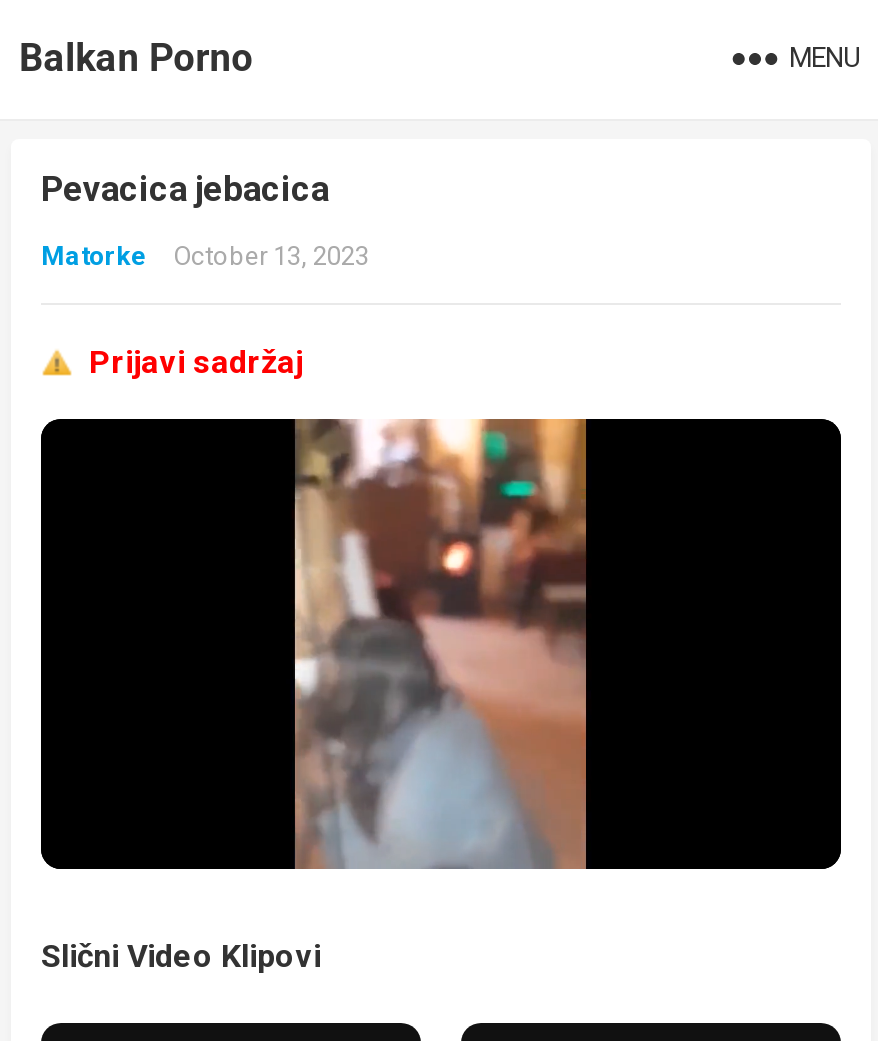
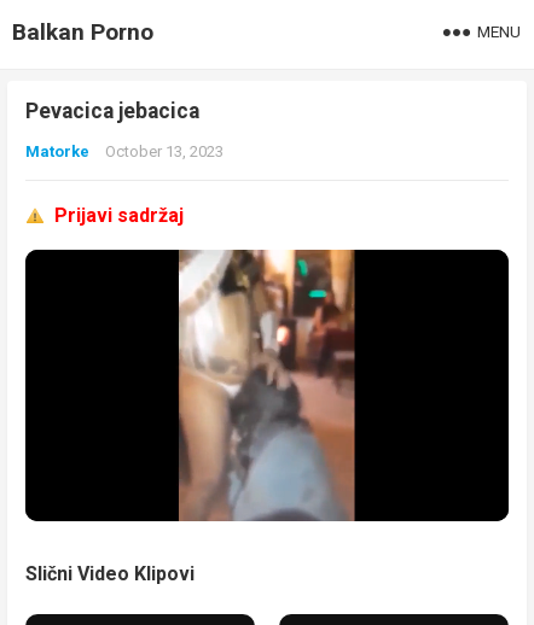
[293,419,583,869] [image] -> [178,249,352,521] [image]

